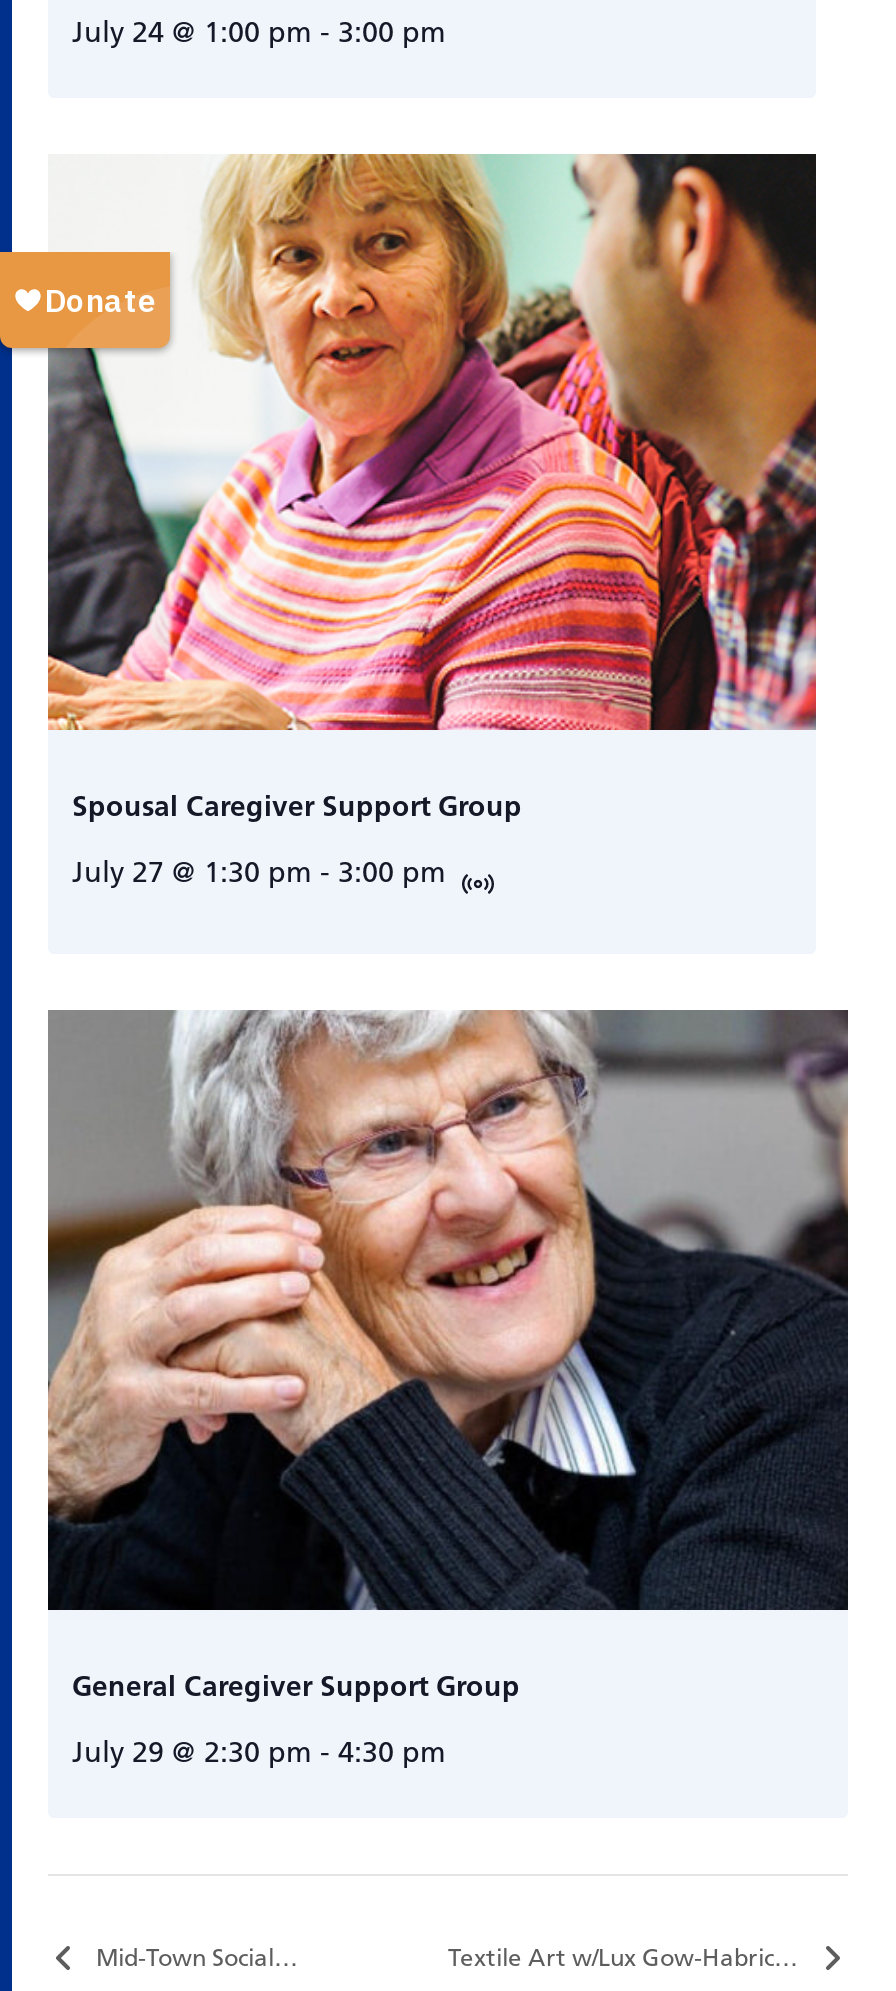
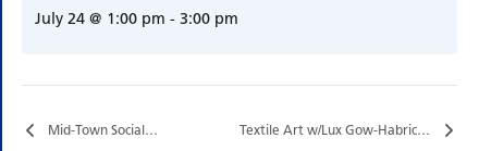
[6,152,818,890] [image] | Spousal Caregiver Support Group | July 27 @ 1:30 pm - 3:00 pm -> none
[46,1008,850,1770] [image] | General Caregiver Support Group | July 29 @ 2:30 pm - 4:30 pm -> none

